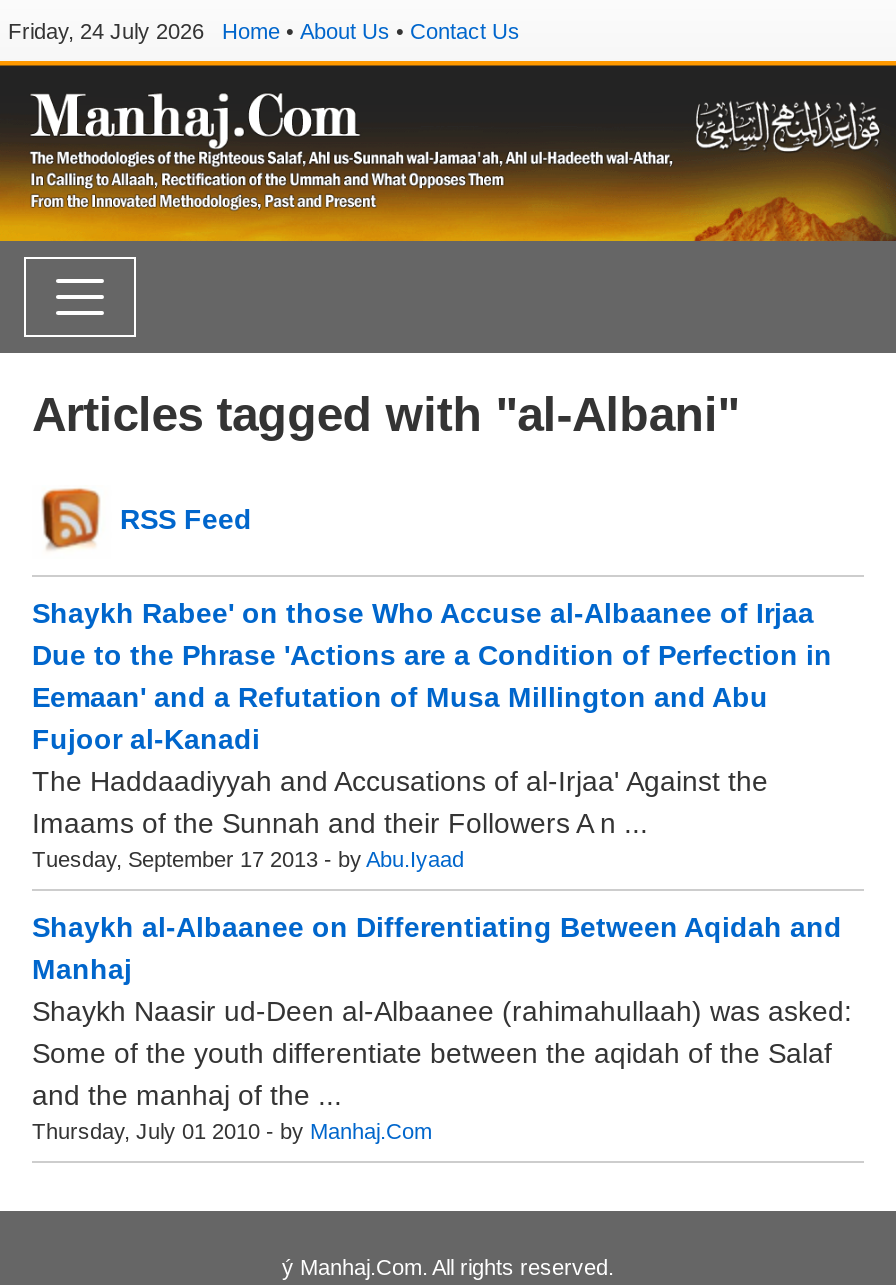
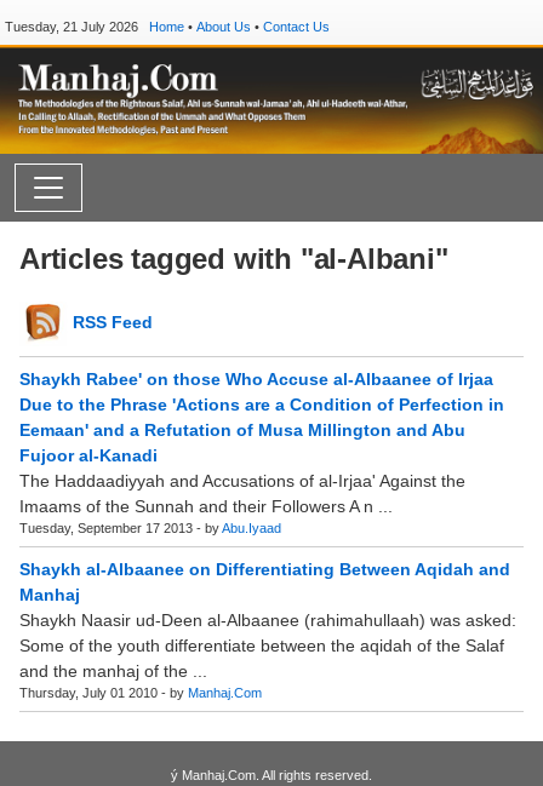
[8,19,520,43] Friday, 24 July 2026 Home • About Us • Contact Us -> [5,19,330,34] Tuesday, 21 July 2026 Home • About Us • Contact Us

